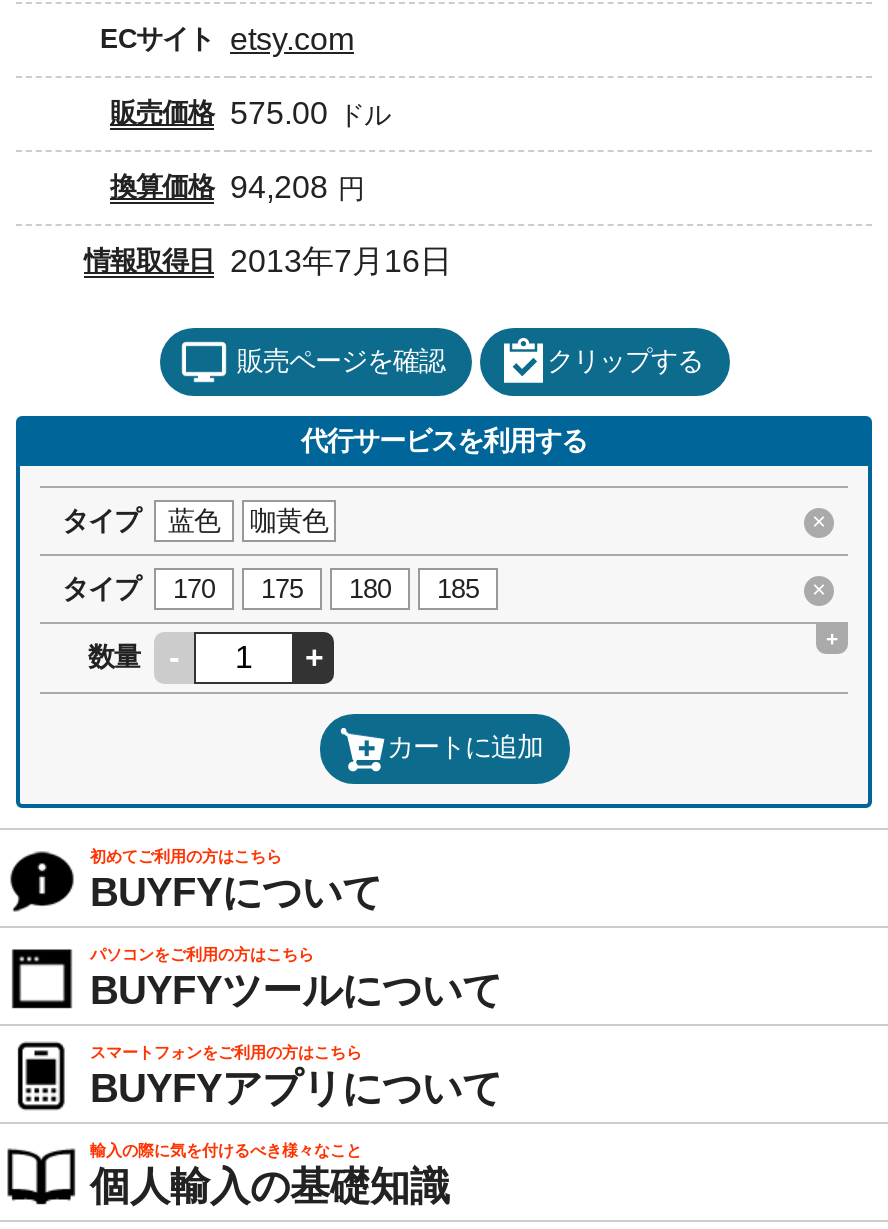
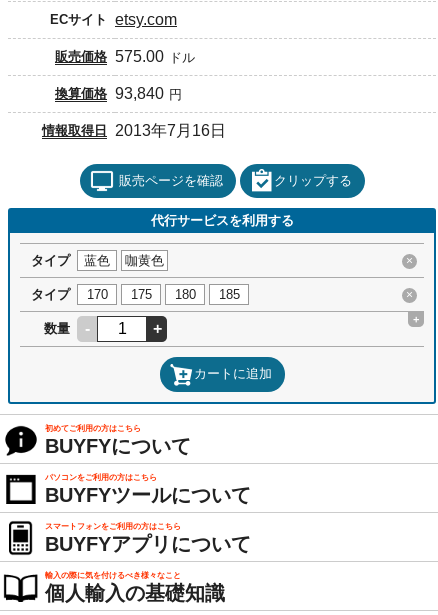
[110,170,364,204] 換算価格 94,208 円 -> [55,85,182,102] 換算価格 93,840 円

